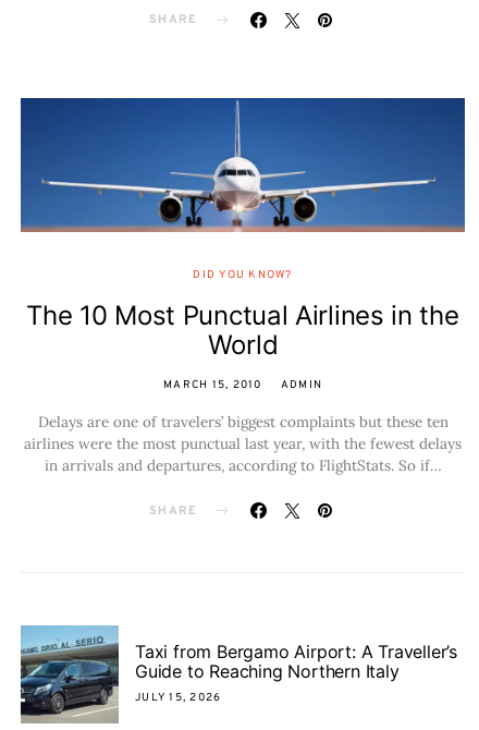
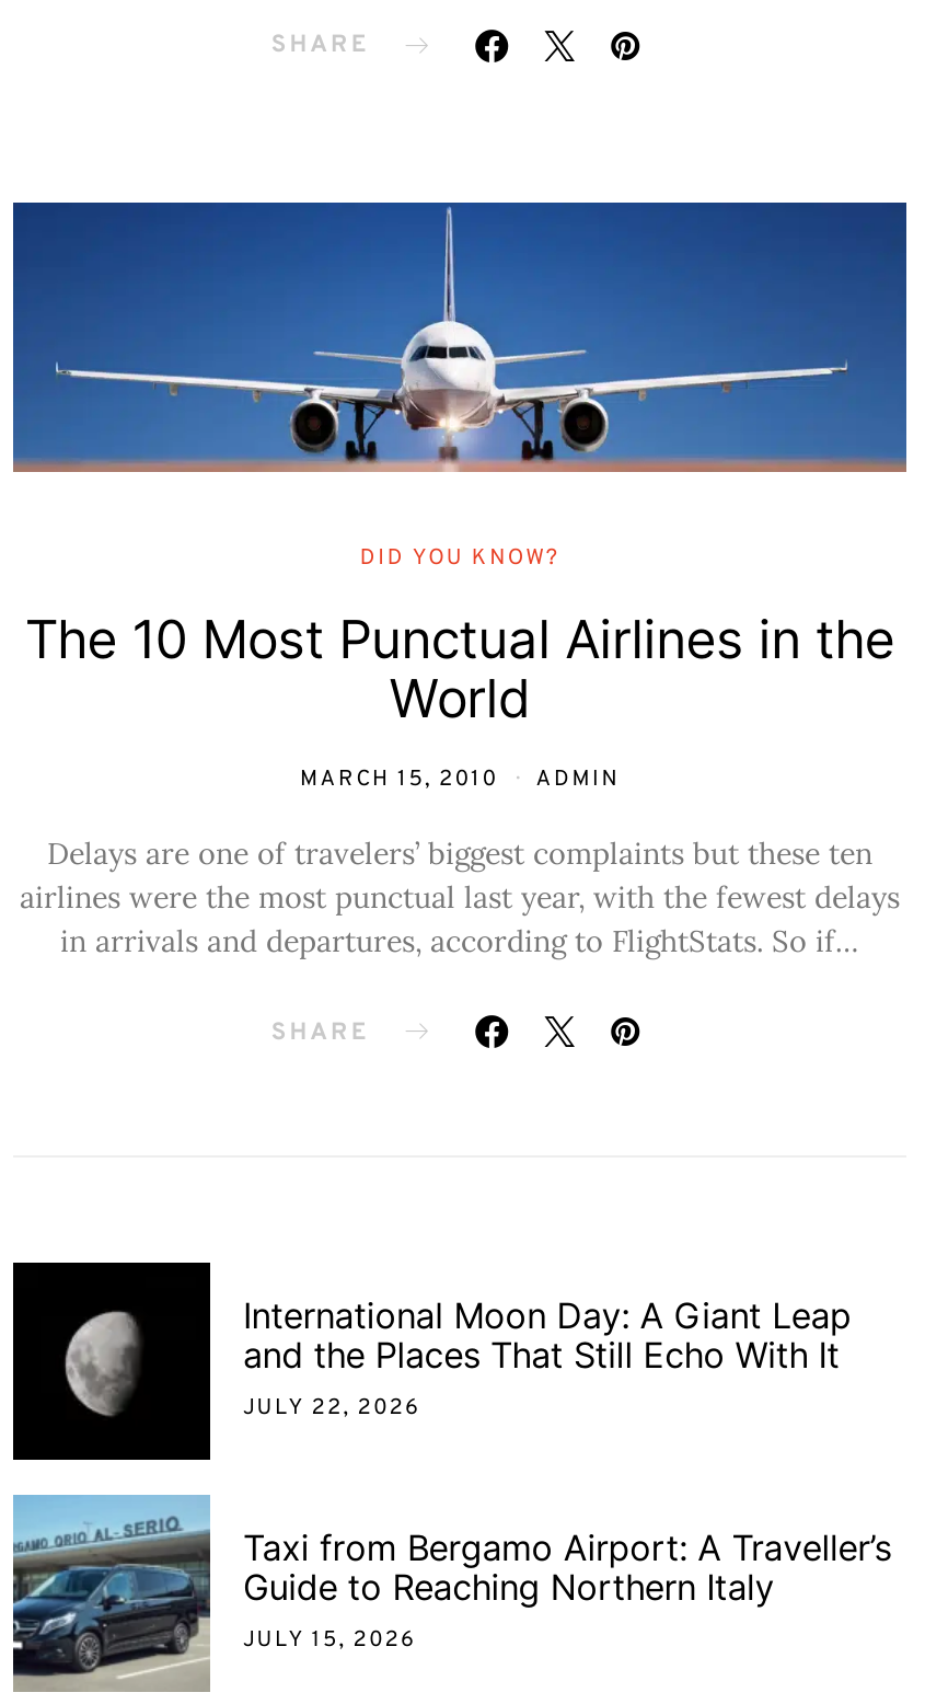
none -> [11,1260,851,1460] [image] | International Moon Day: A Giant Leap | and the Places That Still Echo With It | JULY 22, 2026

